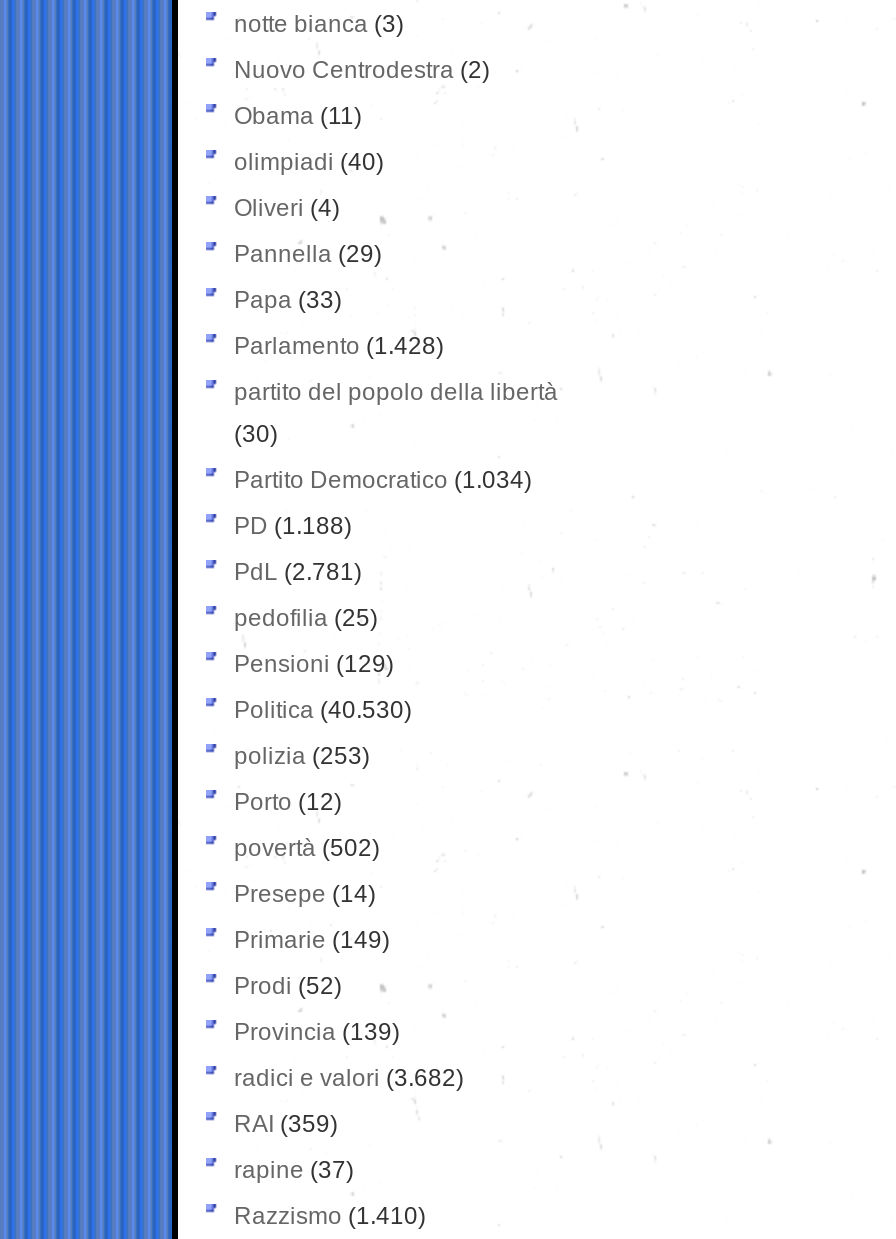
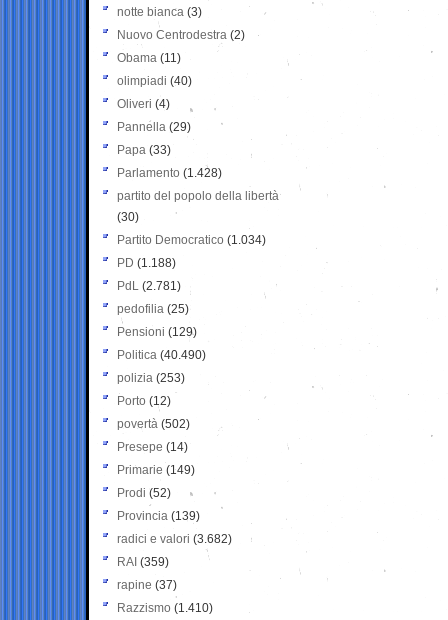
[234,696,412,724] Politica (40.530) -> [117,348,206,362] Politica (40.490)

